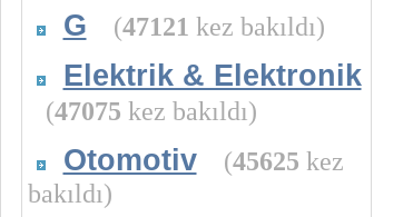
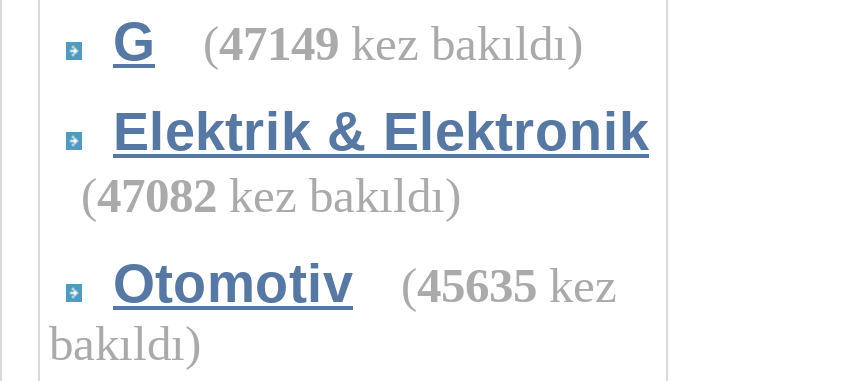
[63,9,324,42] G (47121 kez bakıldı) -> [113,12,583,72] G (47149 kez bakıldı)
[45,96,257,126] (47075 kez bakıldı) -> [81,168,461,222] (47082 kez bakıldı)
[63,144,343,177] Otomotiv (45625 kez -> [113,254,617,314] Otomotiv (45635 kez

